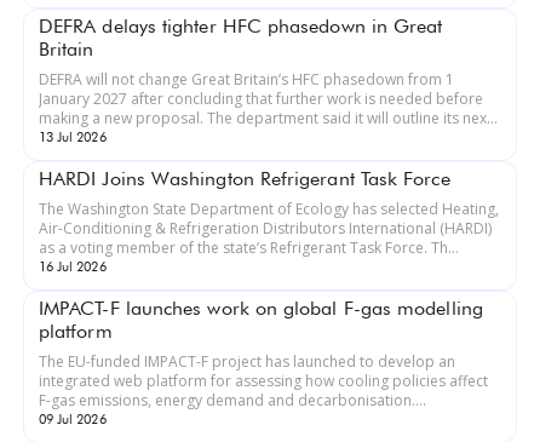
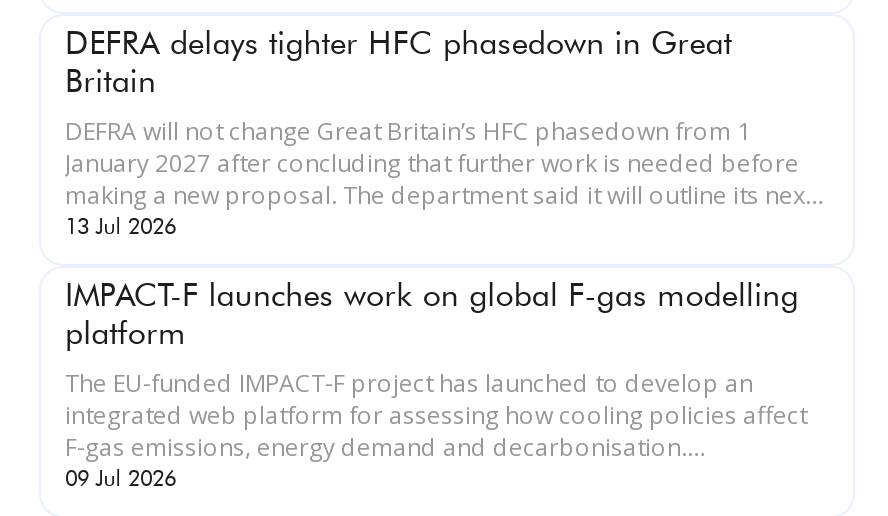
[39,167,499,275] HARDI Joins Washington Refrigerant Task Force | The Washington State Department of Ecology has selected Heating, | Air-Conditioning & Refrigeration Distributors International (HARDI) | as a voting member of the state’s Refrigerant Task Force. Th... | 16 Jul 2026 -> none

